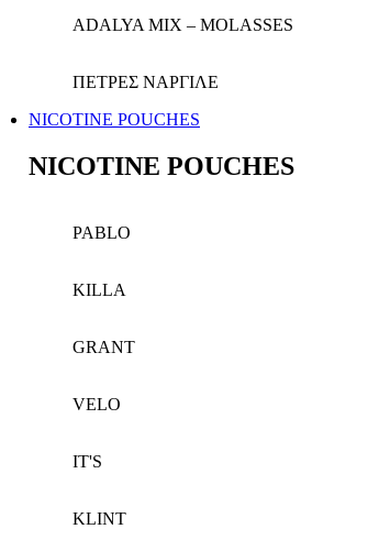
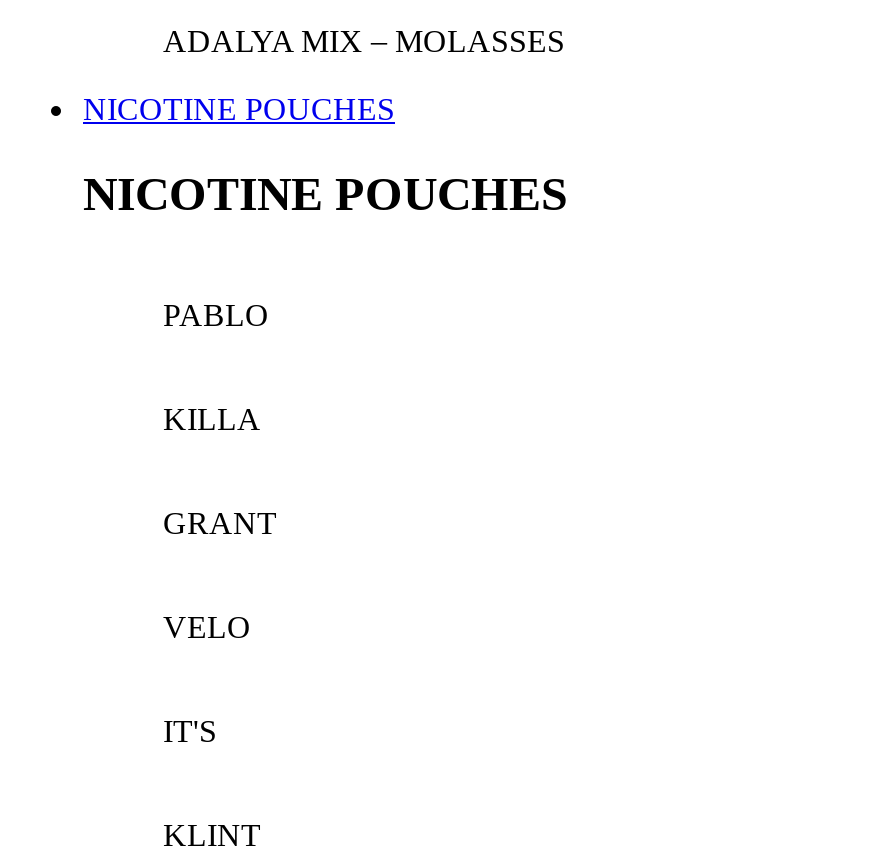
[73,73,219,91] ΠΕΤΡΕΣ ΝΑΡΓΙΛΕ -> none

